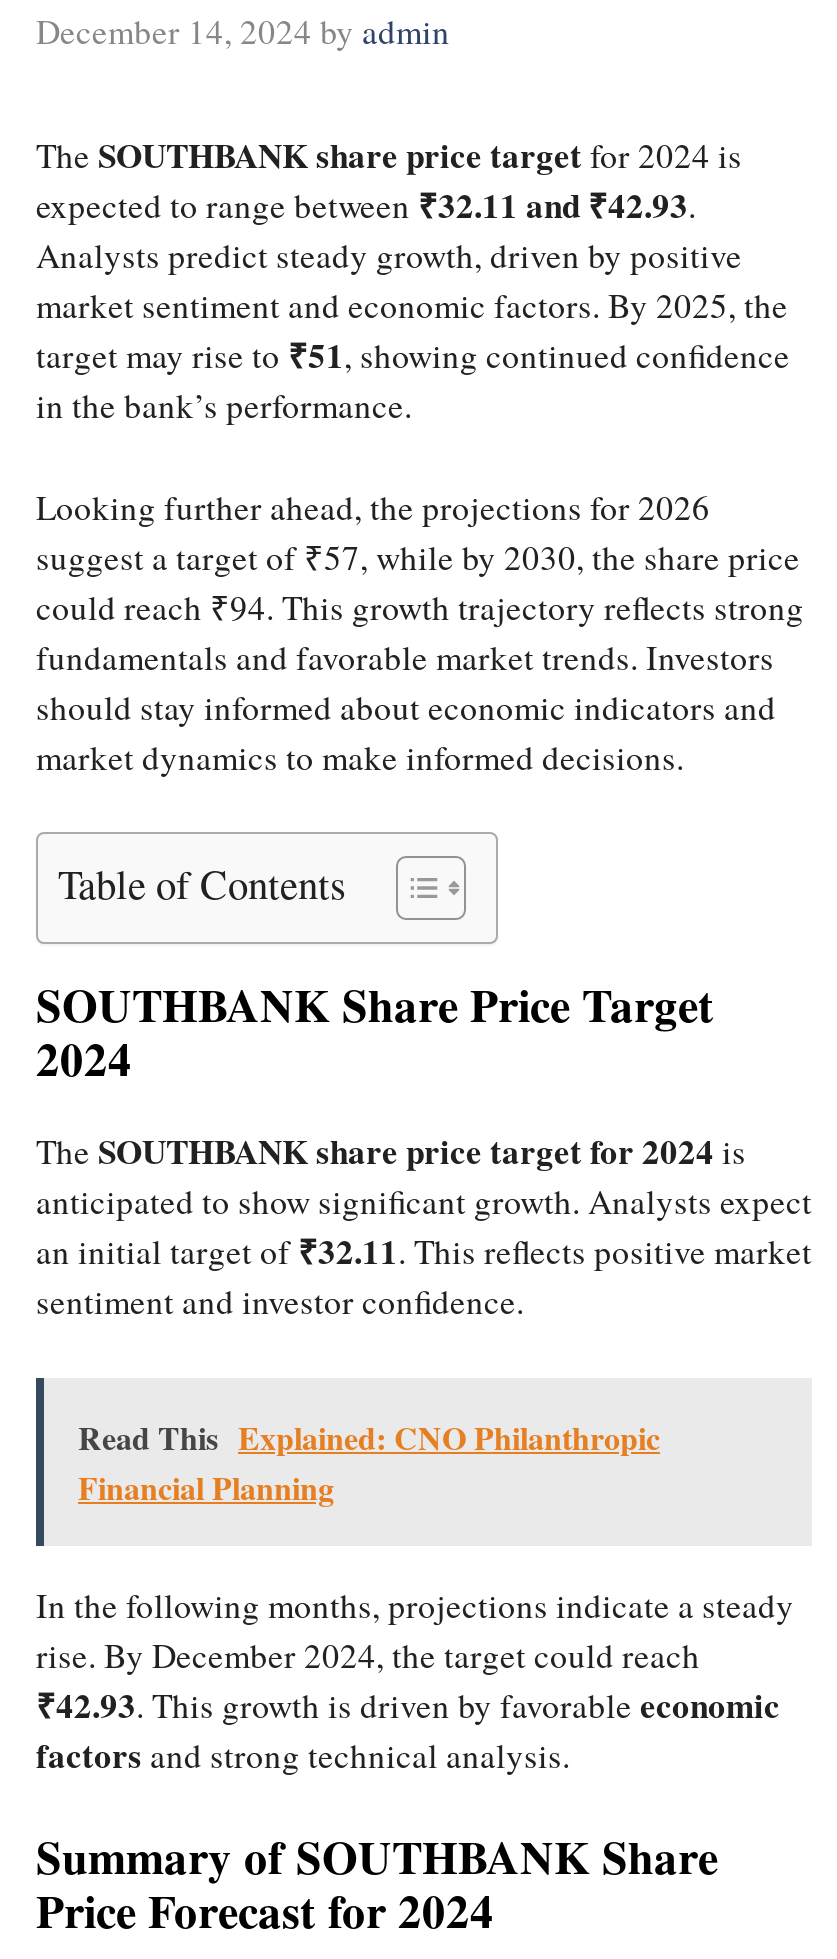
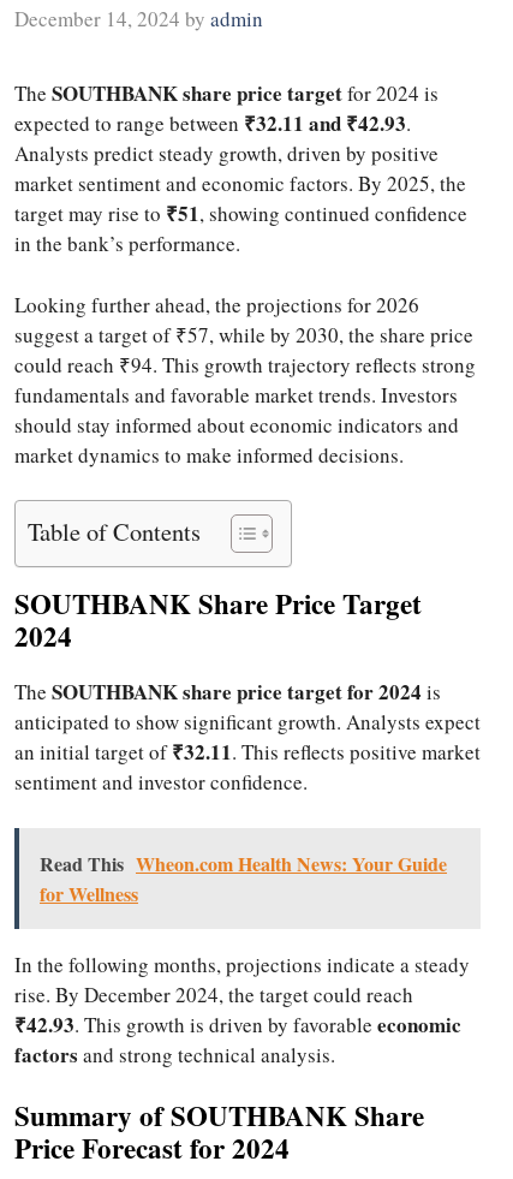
[78,1414,660,1510] Read This Explained: CNO Philanthropic | Financial Planning -> [40,850,447,907] Read This Wheon.com Health News: Your Guide | for Wellness

